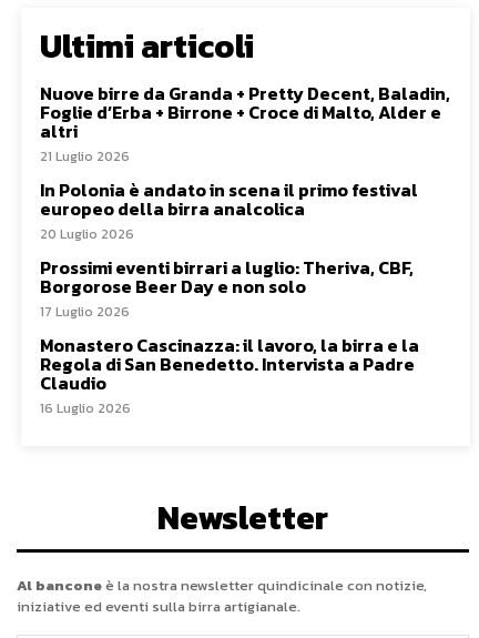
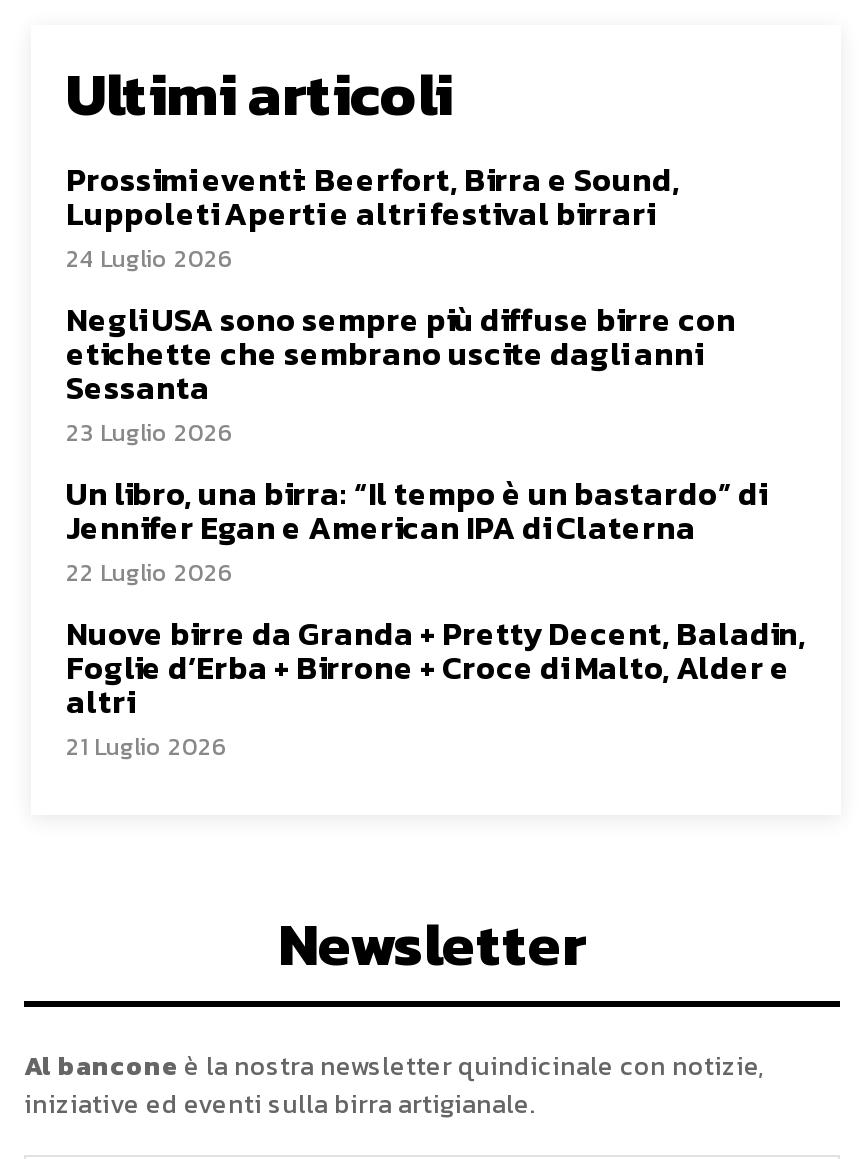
none -> [66,155,766,591] Prossimi eventi: Beerfort, Birra e Sound, | Luppoleti Aperti e altri festival birrari | 24 Luglio 2026 | Negli USA sono sempre più diffuse birre con | etichette che sembrano uscite dagli anni | Sessanta | 23 Luglio 2026 | Un libro, una birra: “Il tempo è un bastardo” di | Jennifer Egan e American IPA di Claterna | 22 Luglio 2026
moved [40,80,450,166] -> [66,609,806,765]: Nuove birre da Granda + Pretty Decent, Baladin, | Foglie d’Erba + Birrone + Croce di Malto, Alder e | altri | 21 Luglio 2026
[40,176,419,418] In Polonia è andato in scena il primo festival | europeo della birra analcolica | 20 Luglio 2026 | Prossimi eventi birrari a luglio: Theriva, CBF, | Borgorose Beer Day e non solo | 17 Luglio 2026 | Monastero Cascinazza: il lavoro, la birra e la | Regola di San Benedetto. Intervista a Padre | Claudio | 16 Luglio 2026 -> none

